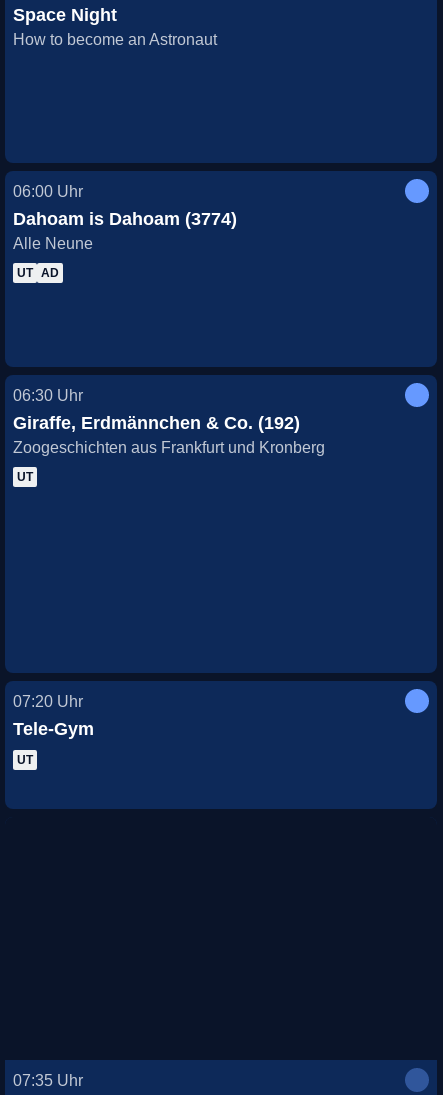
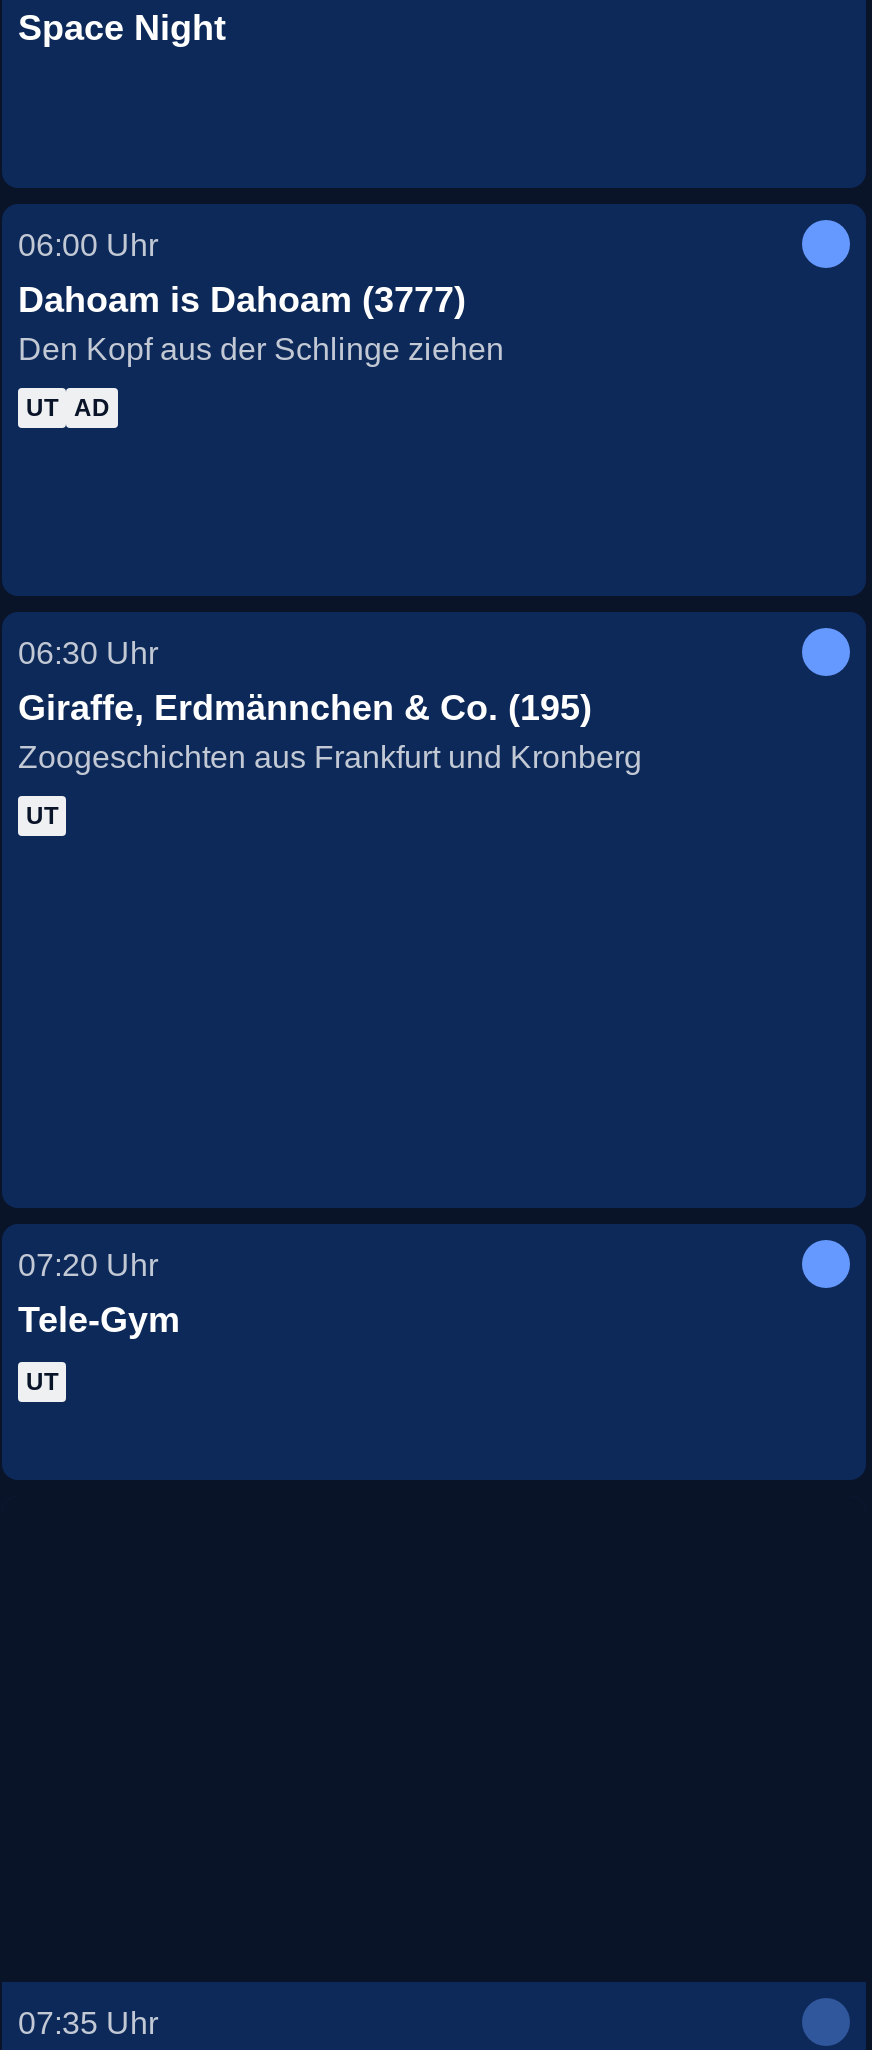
[13,31,218,48] How to become an Astronaut -> none
[13,209,237,252] Dahoam is Dahoam (3774) | Alle Neune -> [18,280,504,366] Dahoam is Dahoam (3777) | Den Kopf aus der Schlinge ziehen
[13,413,300,433] Giraffe, Erdmännchen & Co. (192) -> [18,688,592,728] Giraffe, Erdmännchen & Co. (195)

